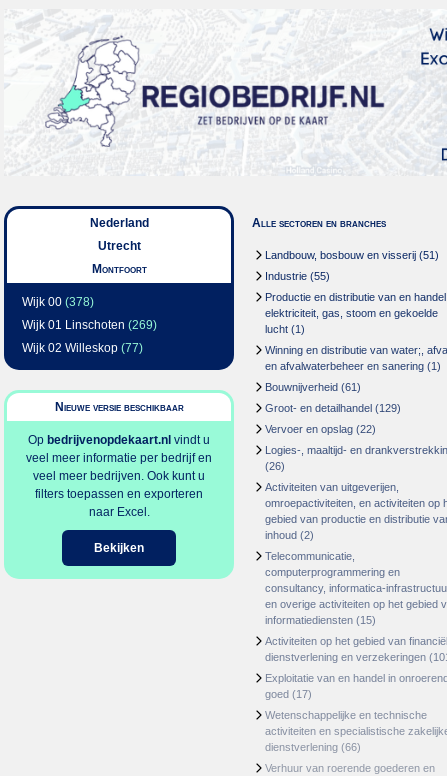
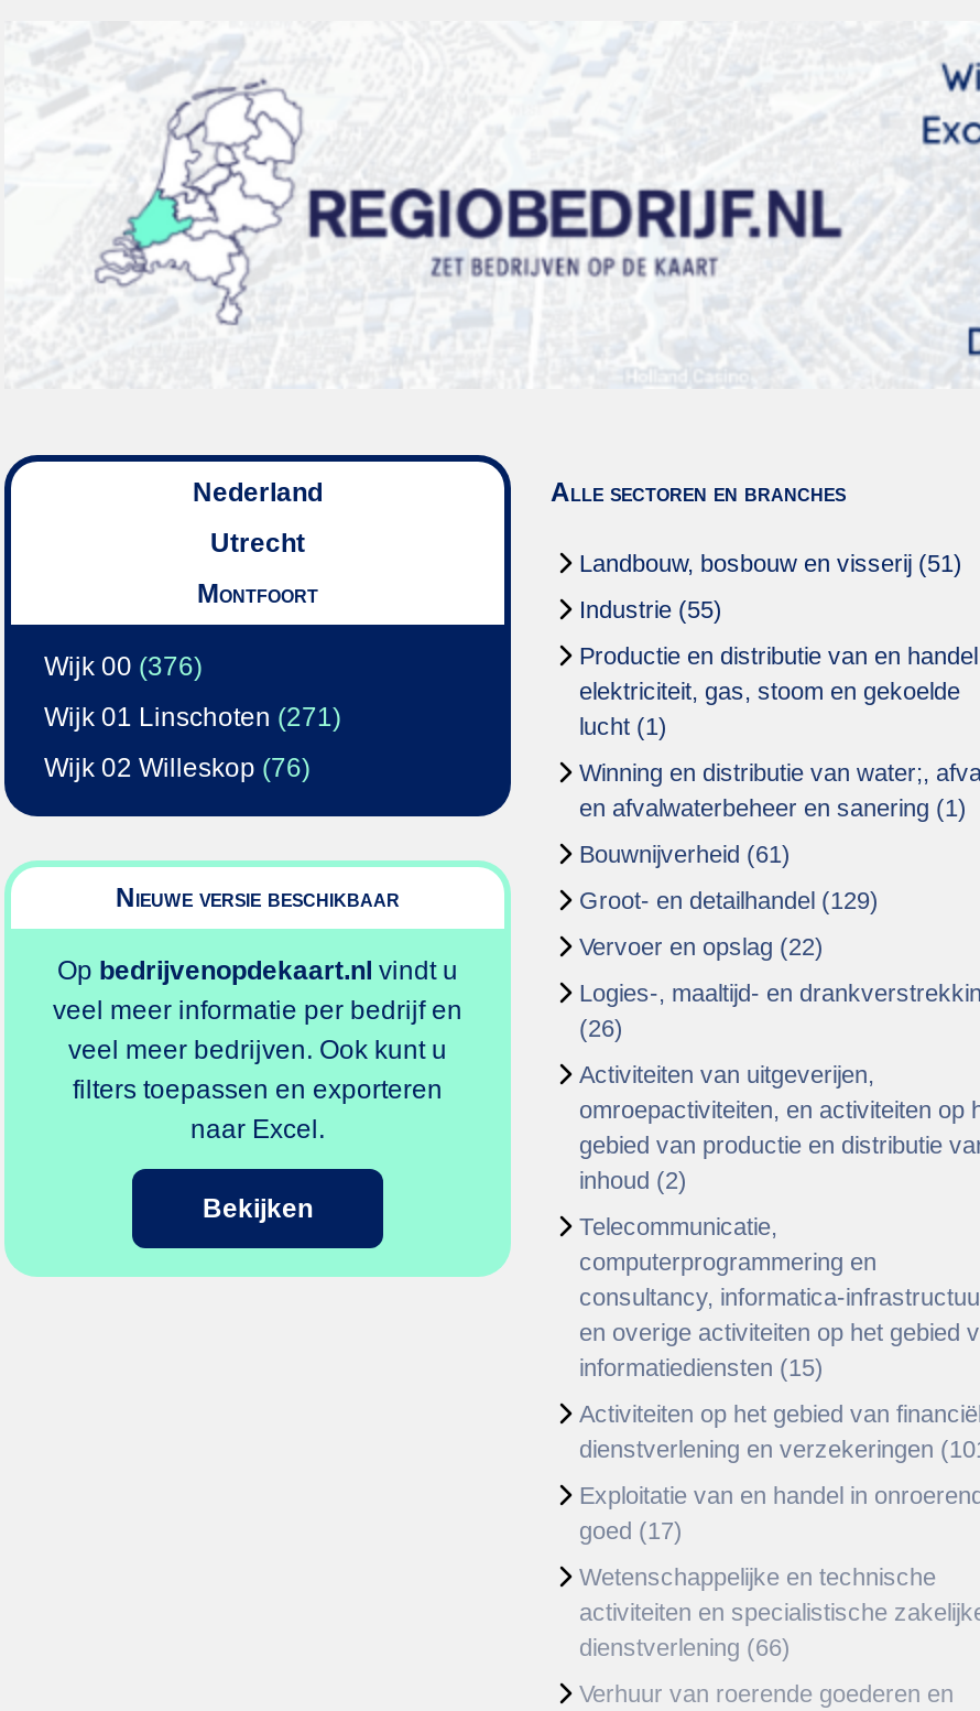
[22,295,94,309] Wijk 00 (378) -> [44,651,203,682] Wijk 00 (376)
[22,318,157,332] Wijk 01 Linschoten (269) -> [44,702,341,733] Wijk 01 Linschoten (271)
[22,341,143,355] Wijk 02 Willeskop (77) -> [44,752,311,783] Wijk 02 Willeskop (76)

